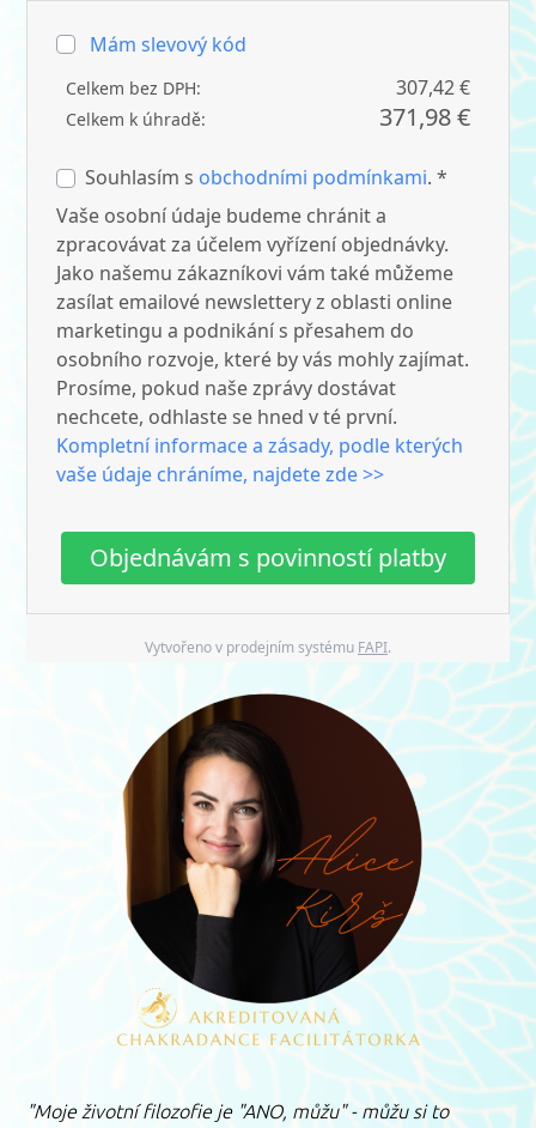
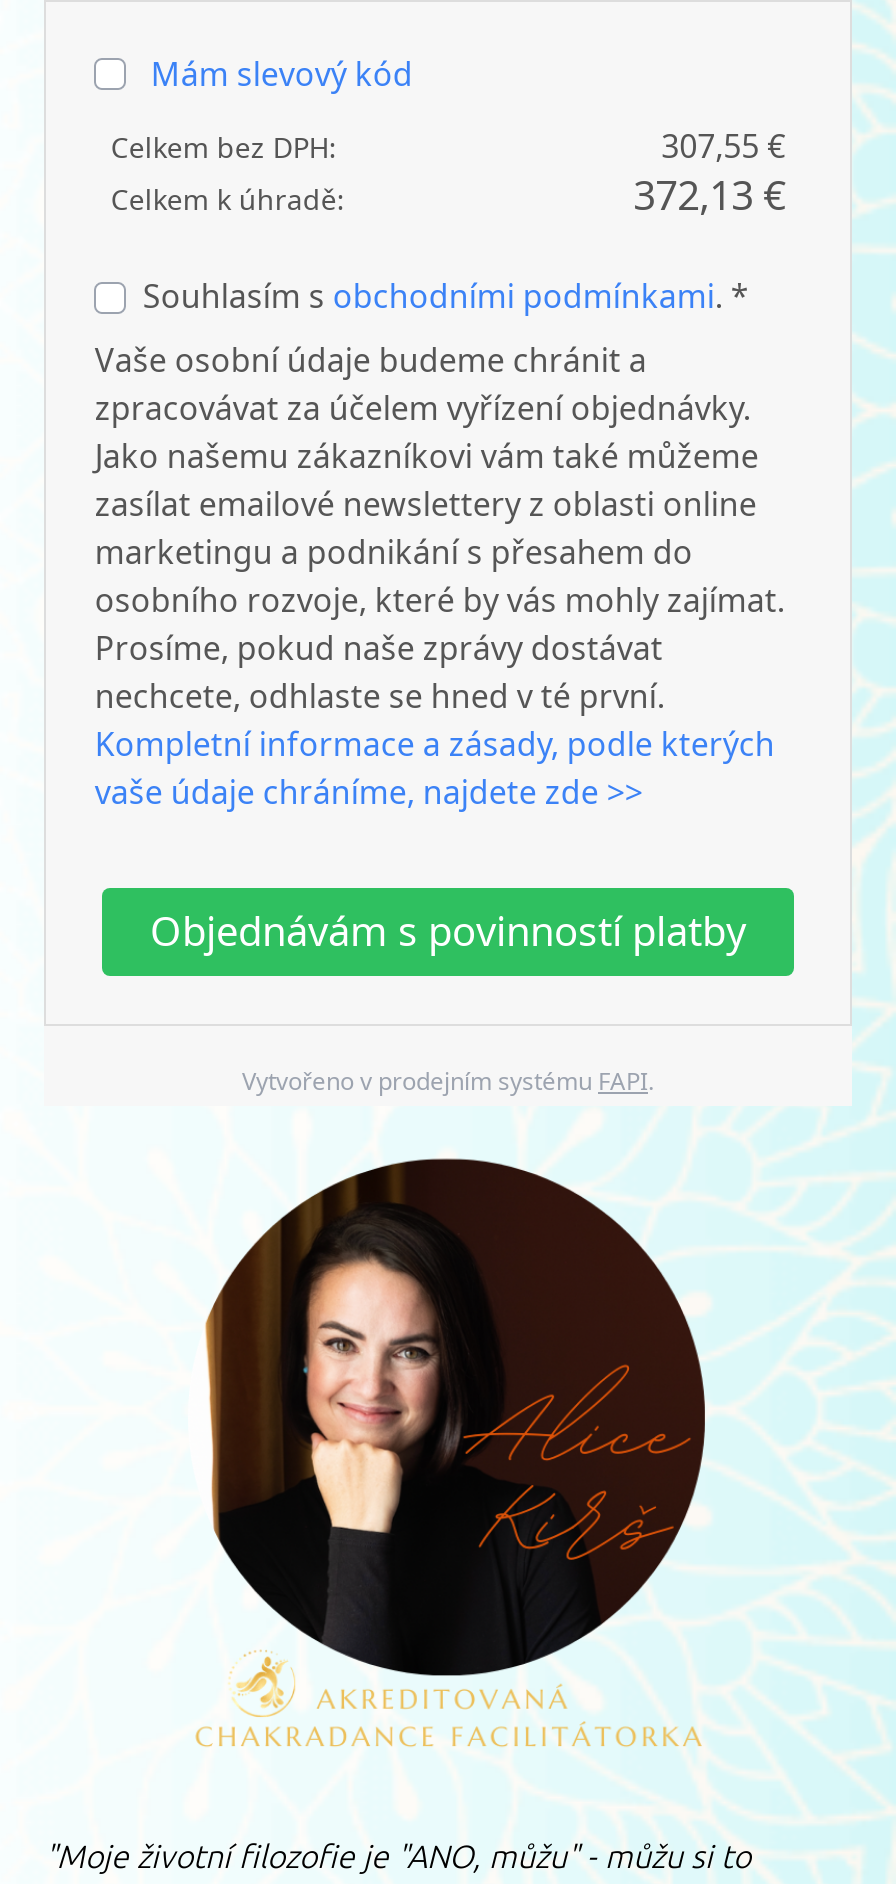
[396,74,470,101] 307,42 € -> [661,124,785,168] 307,55 €
[379,101,470,133] 371,98 € -> [633,168,785,222] 372,13 €

